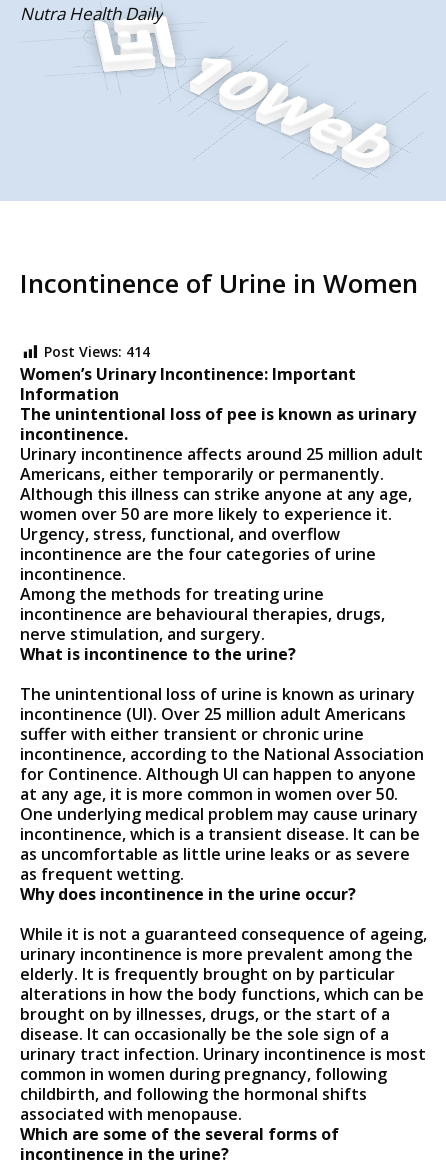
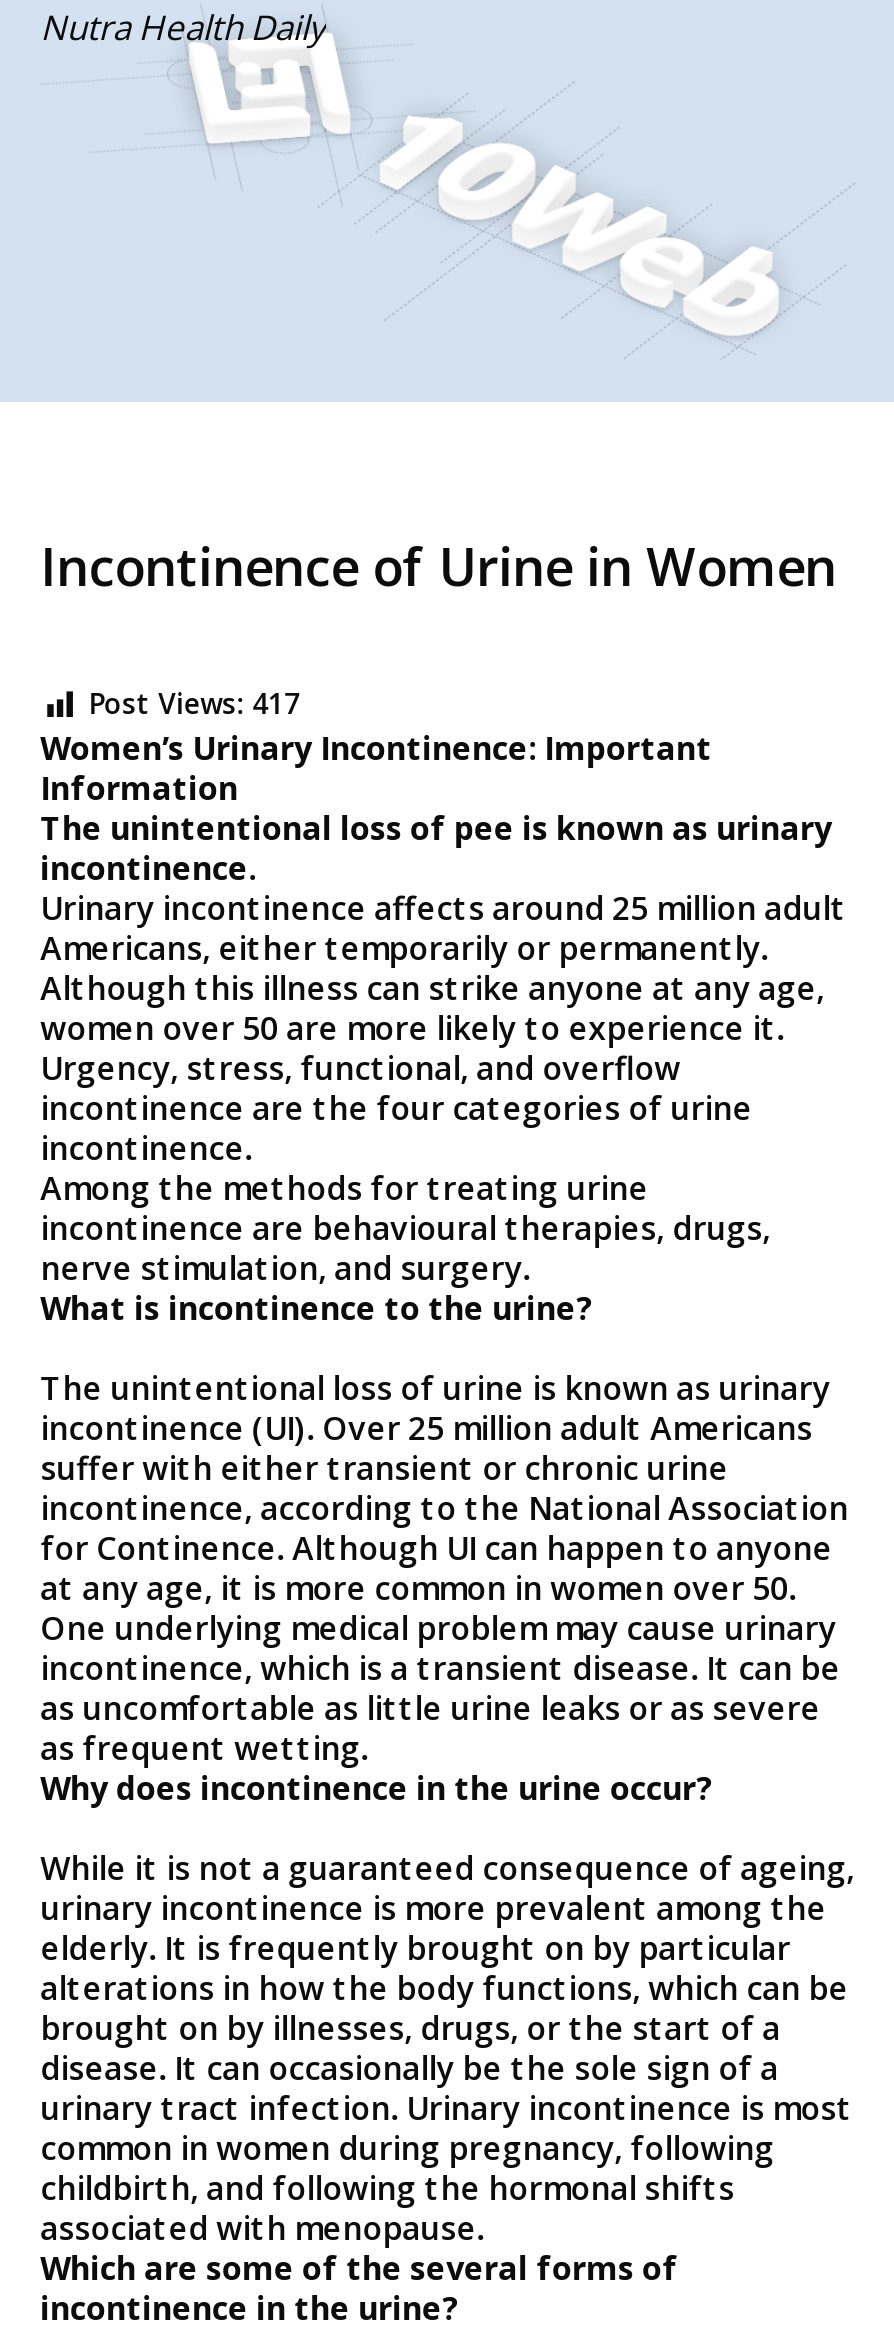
[44,342,150,361] Post Views: 414 -> [88,685,300,723] Post Views: 417

